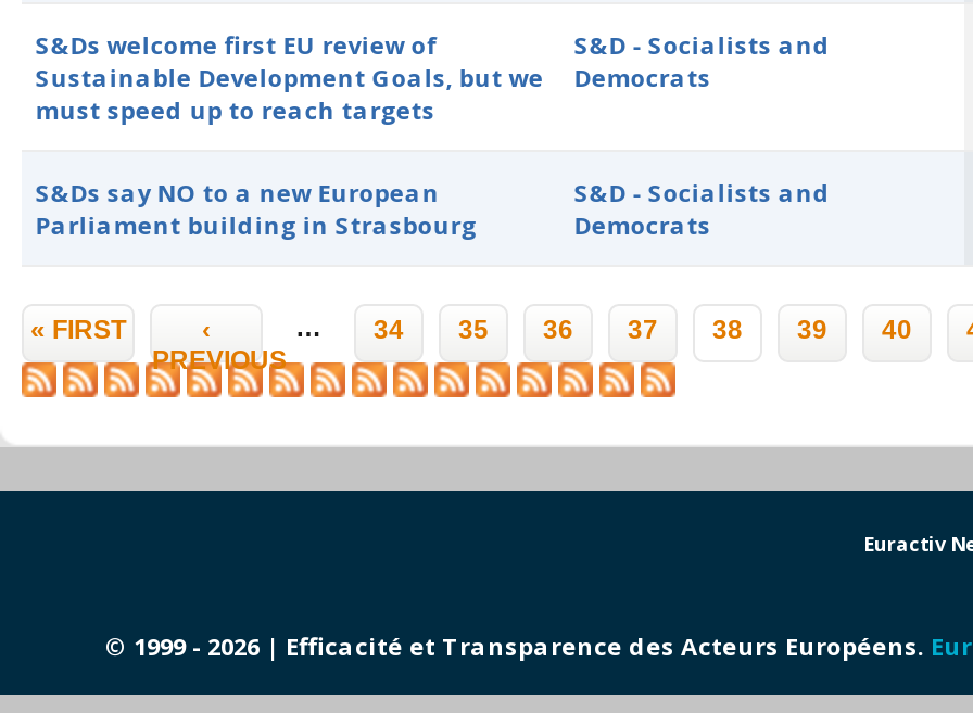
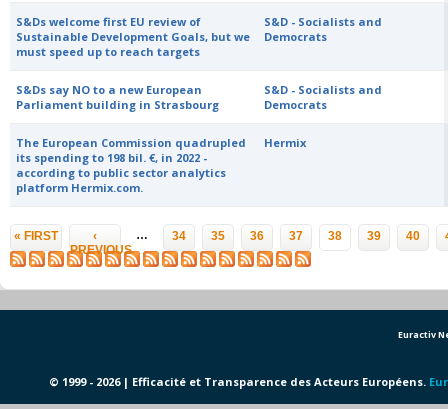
none -> [16,135,246,195] The European Commission quadrupled | its spending to 198 bil. €, in 2022 - | according to public sector analytics | platform Hermix.com.
none -> [264,135,306,150] Hermix

